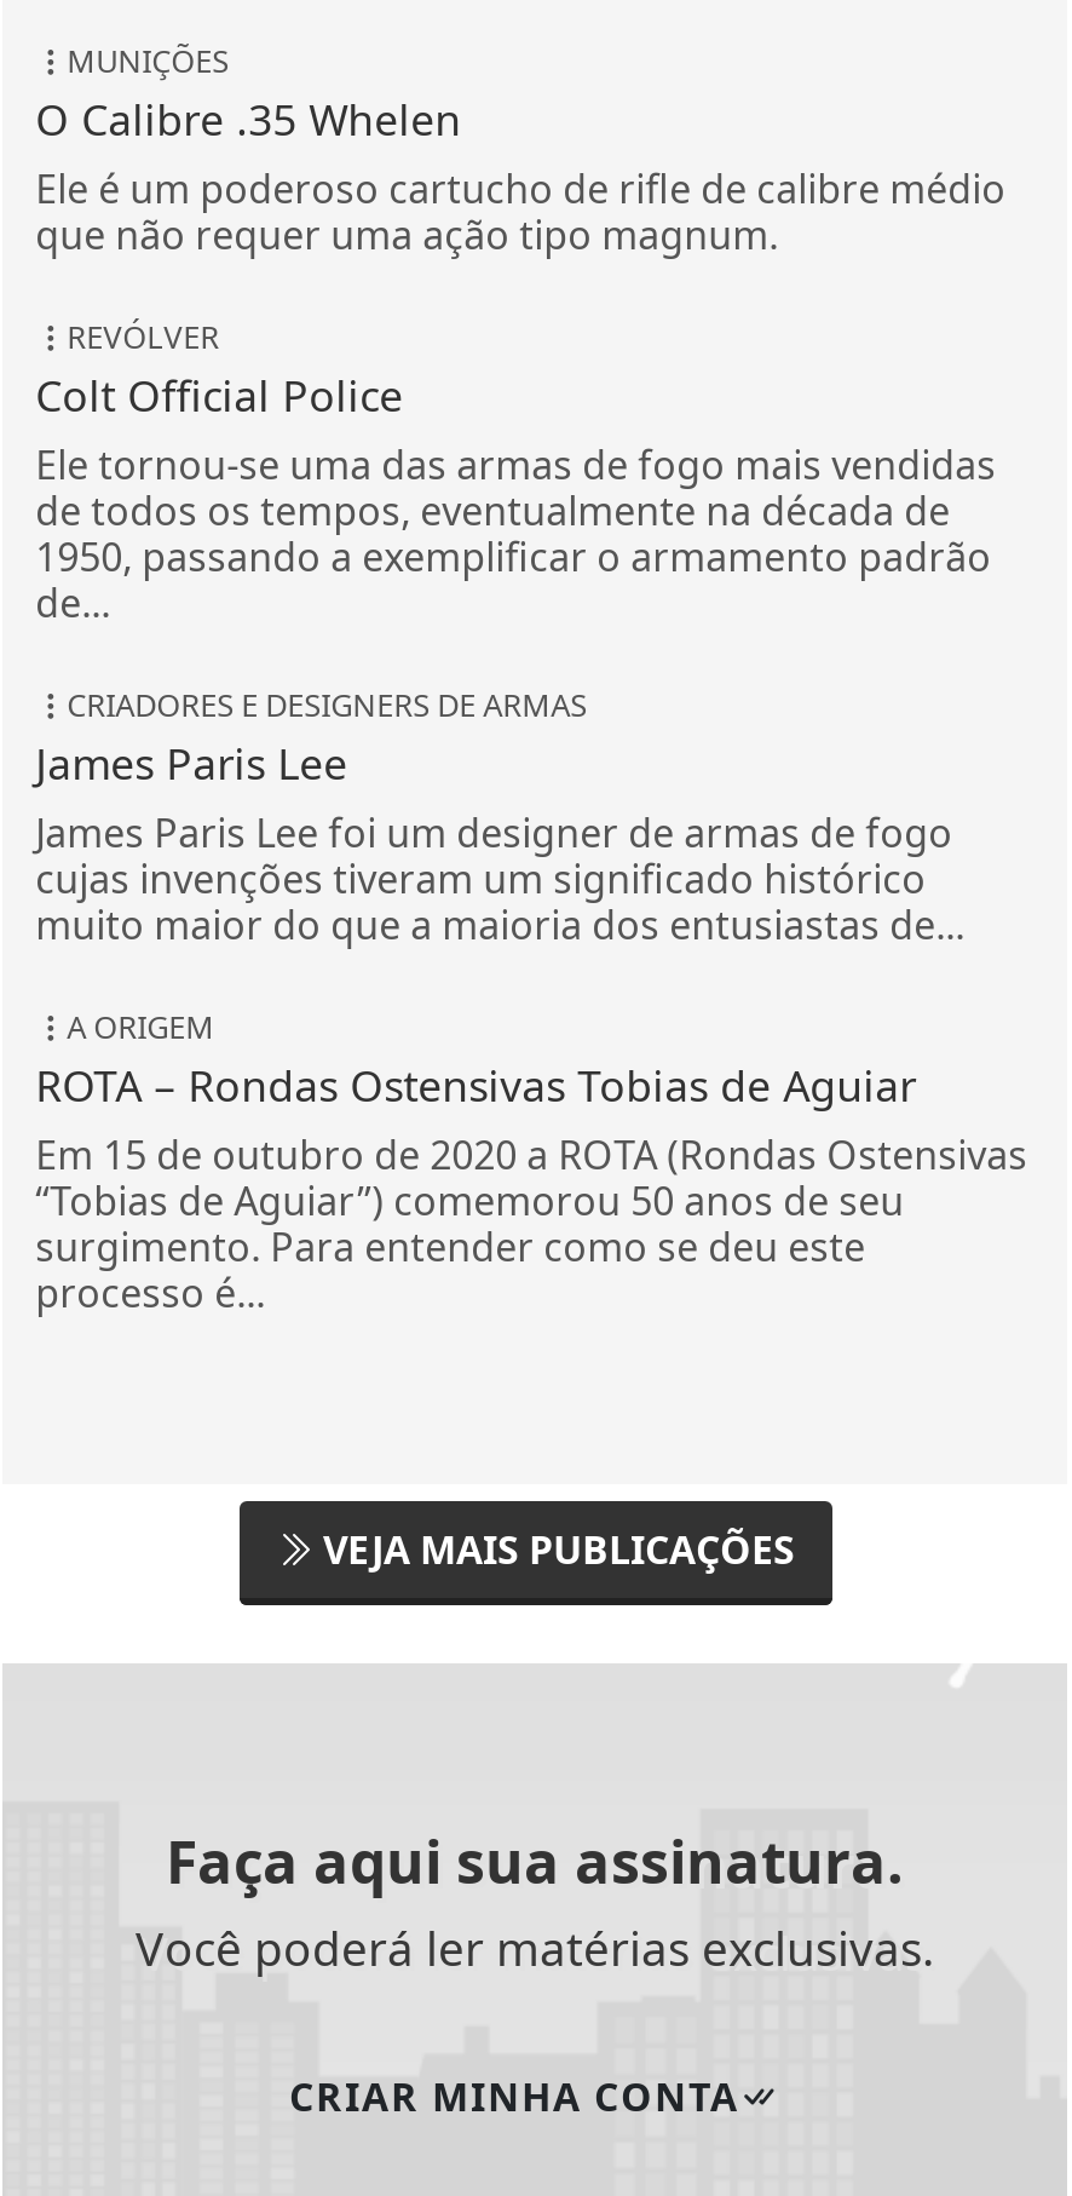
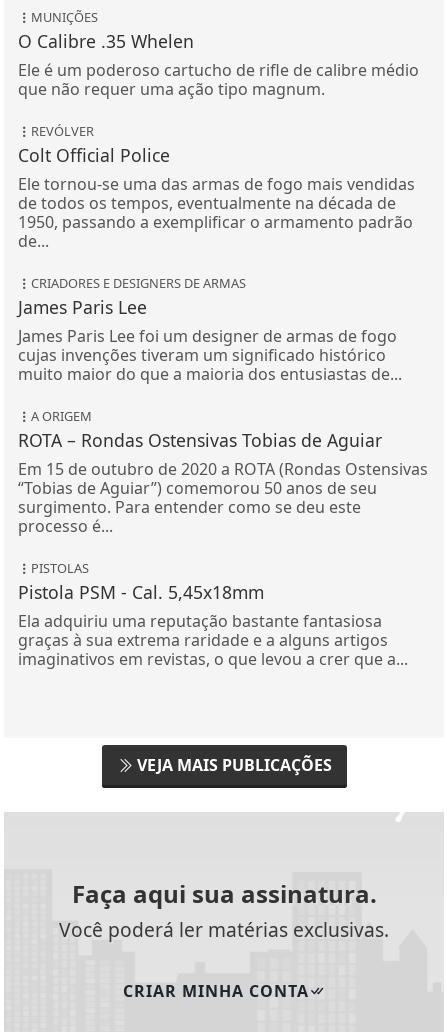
none -> [18,559,408,670] PISTOLAS | Pistola PSM - Cal. 5,45x18mm | Ela adquiriu uma reputação bastante fantasiosa | graças à sua extrema raridade e a alguns artigos | imaginativos em revistas, o que levou a crer que a...

